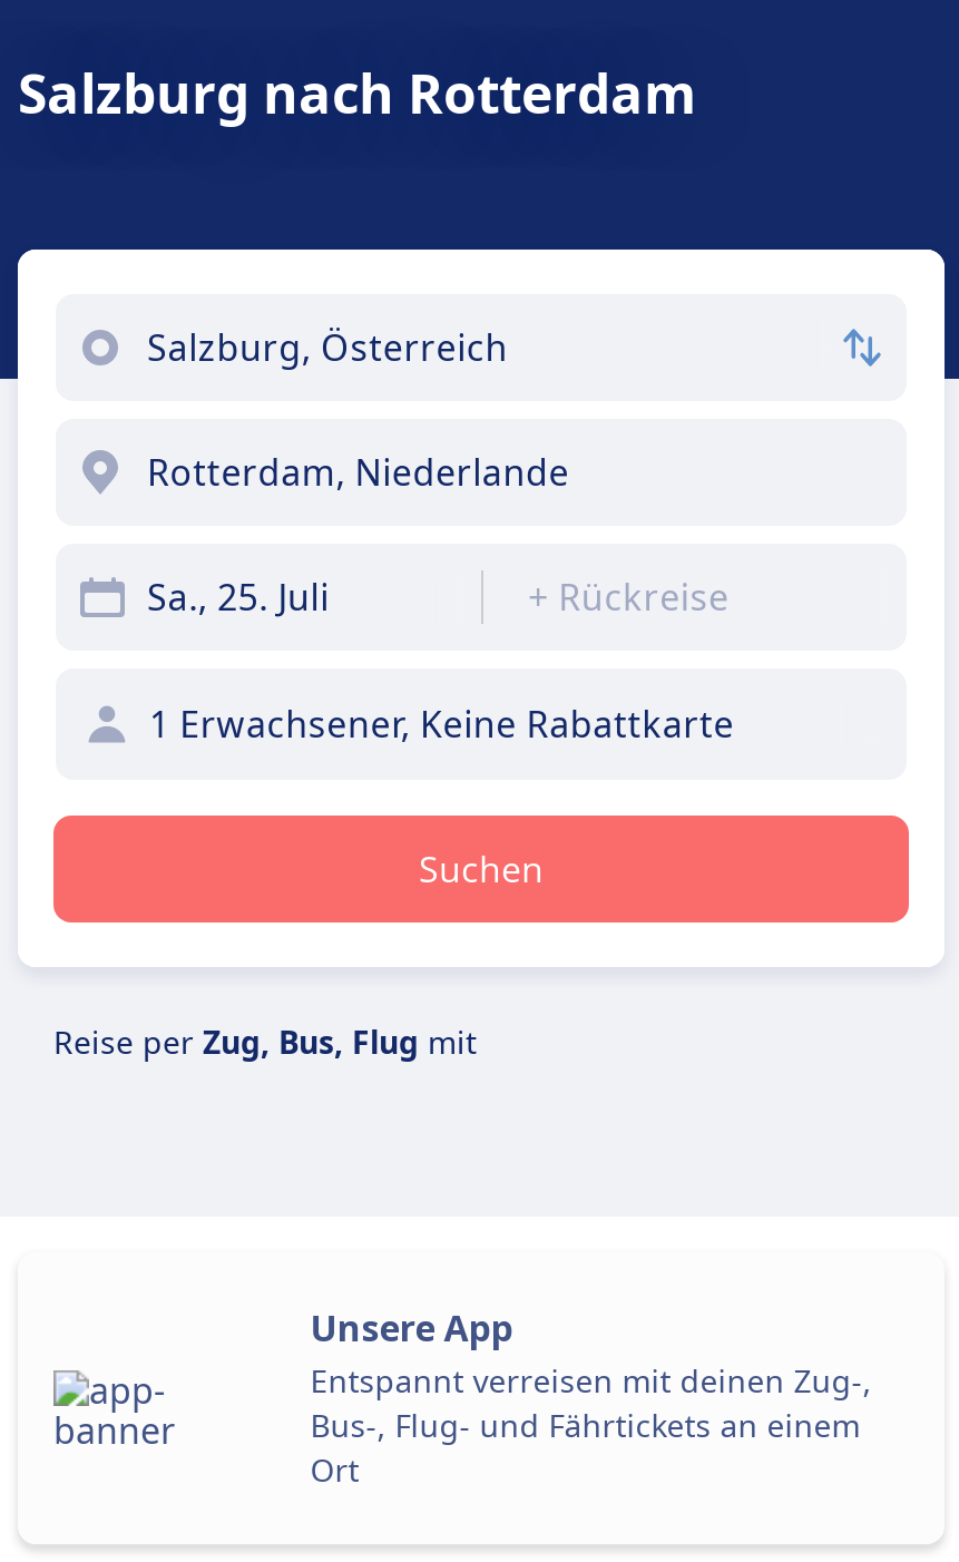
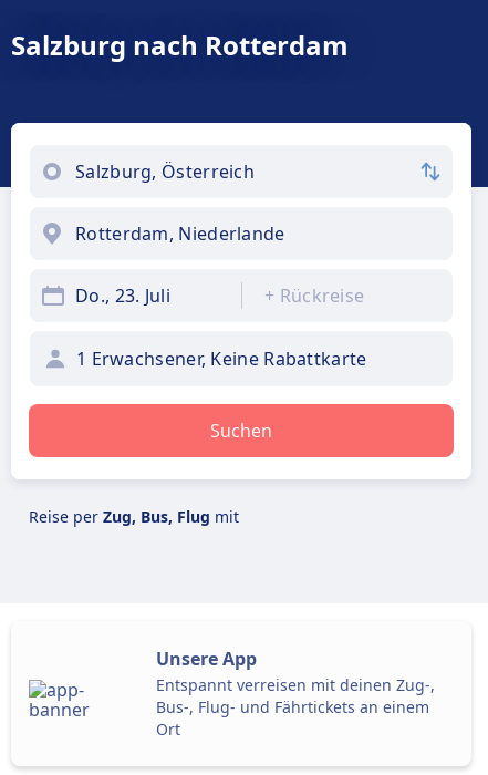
[147,573,329,622] Sa., 25. Juli -> [75,283,170,308] Do., 23. Juli

